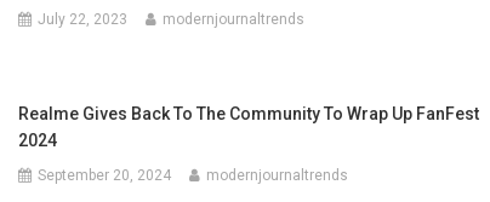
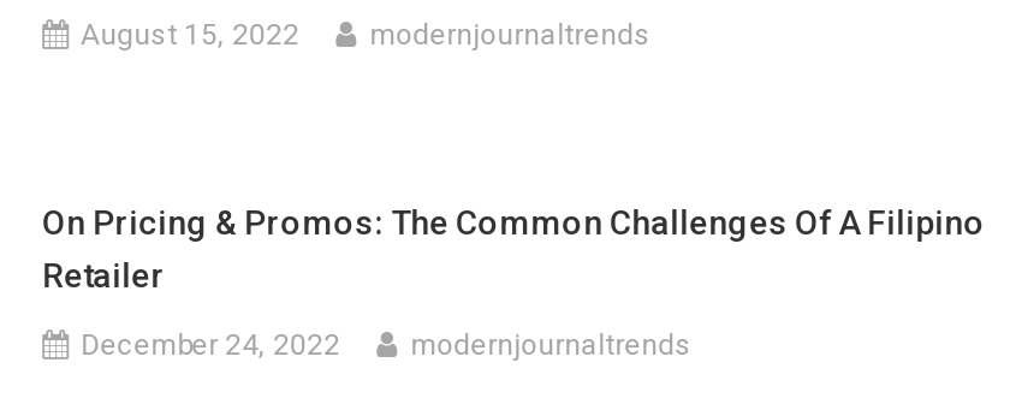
[38,11,127,28] July 22, 2023 -> [81,18,300,51] August 15, 2022
[18,104,479,150] Realme Gives Back To The Community To Wrap Up FanFest | 2024 -> [42,203,985,294] On Pricing & Promos: The Common Challenges Of A Filipino | Retailer
[38,167,171,184] September 20, 2024 -> [81,328,341,362] December 24, 2022

